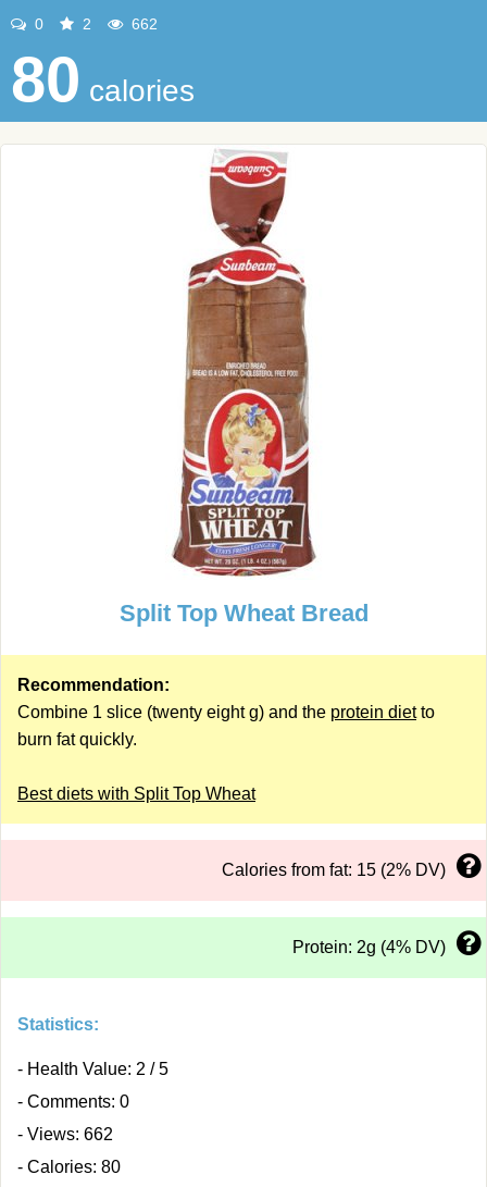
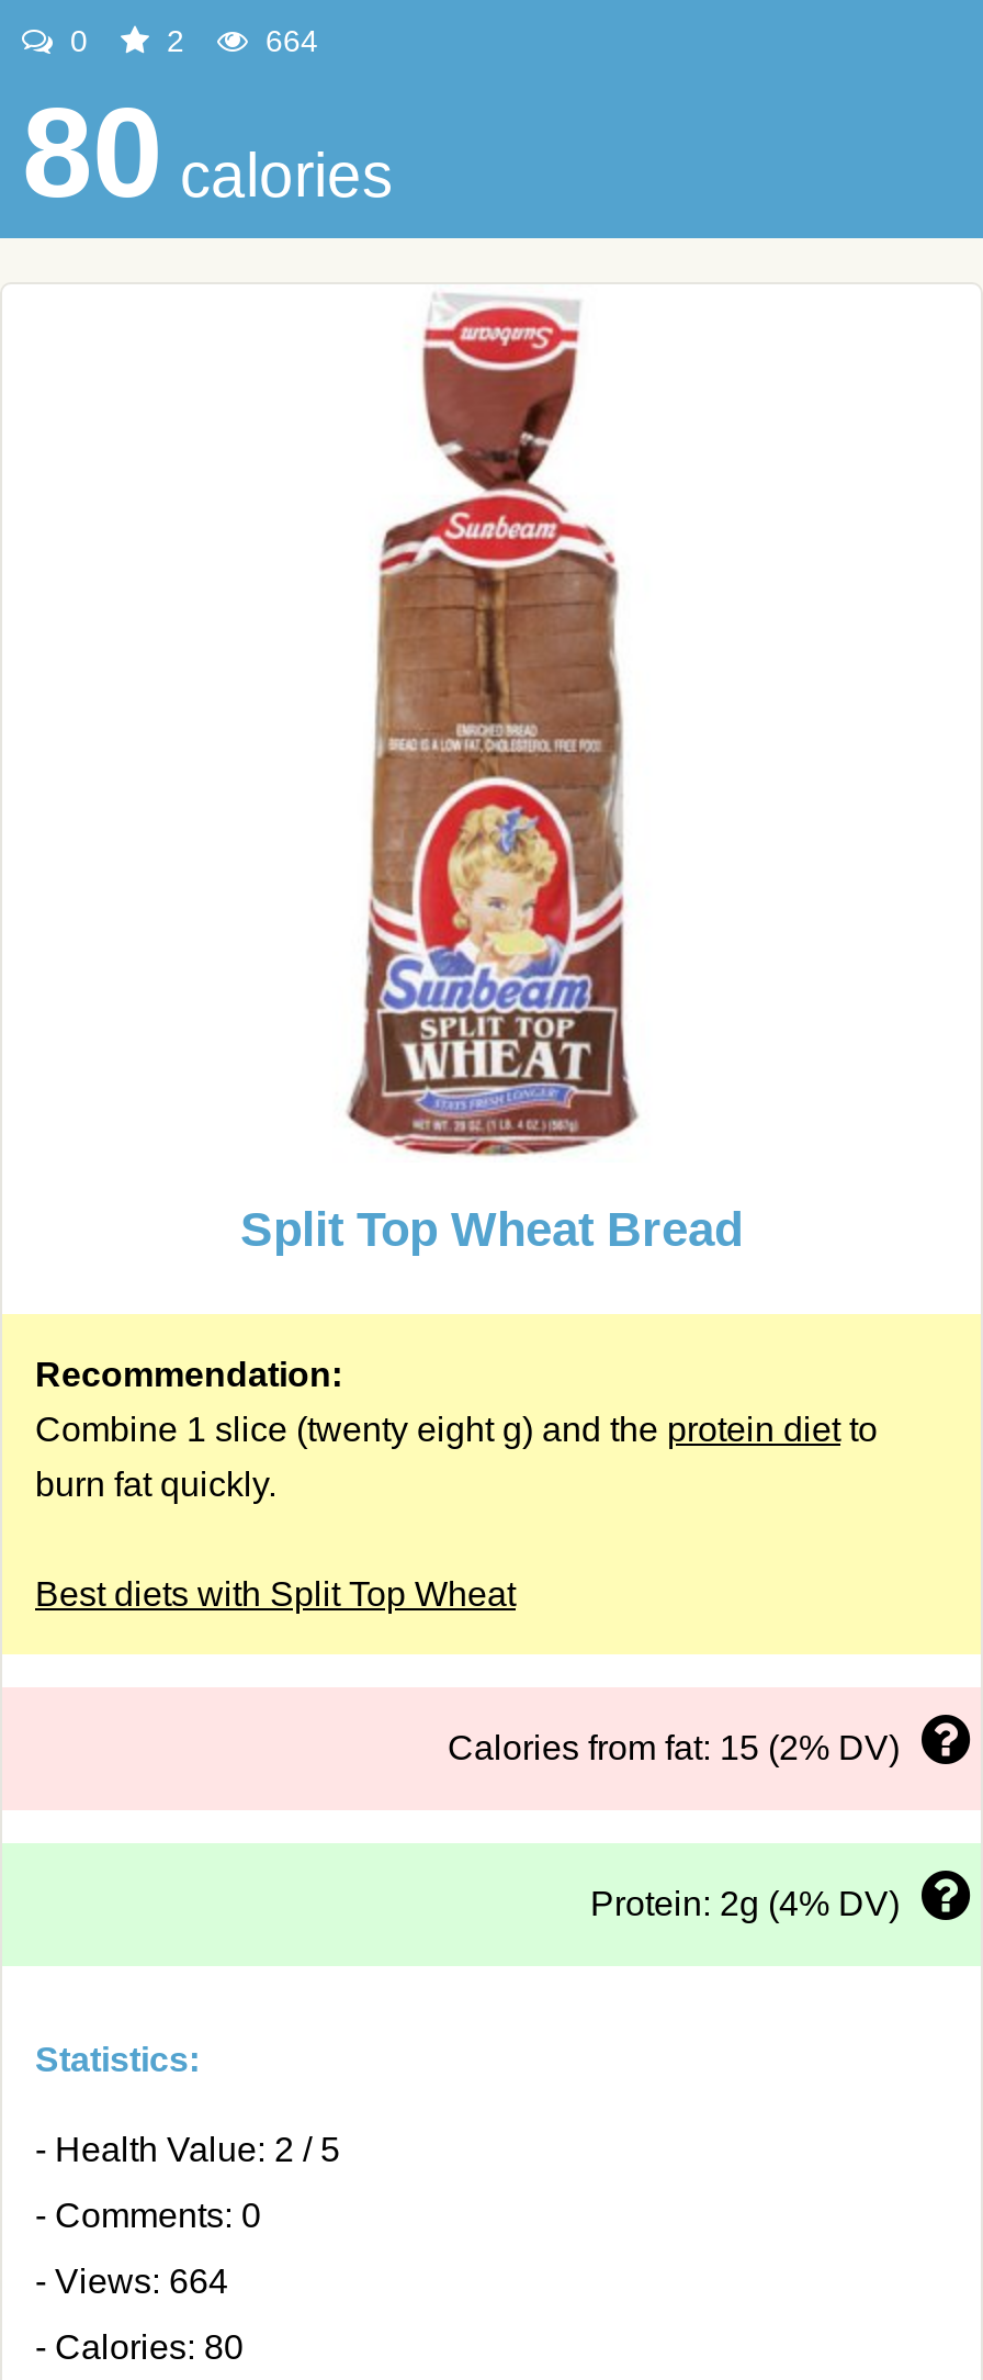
[127,15,158,33] 662 -> [257,23,318,58] 664
[17,1125,113,1143] - Views: 662 -> [35,2263,228,2300] - Views: 664

